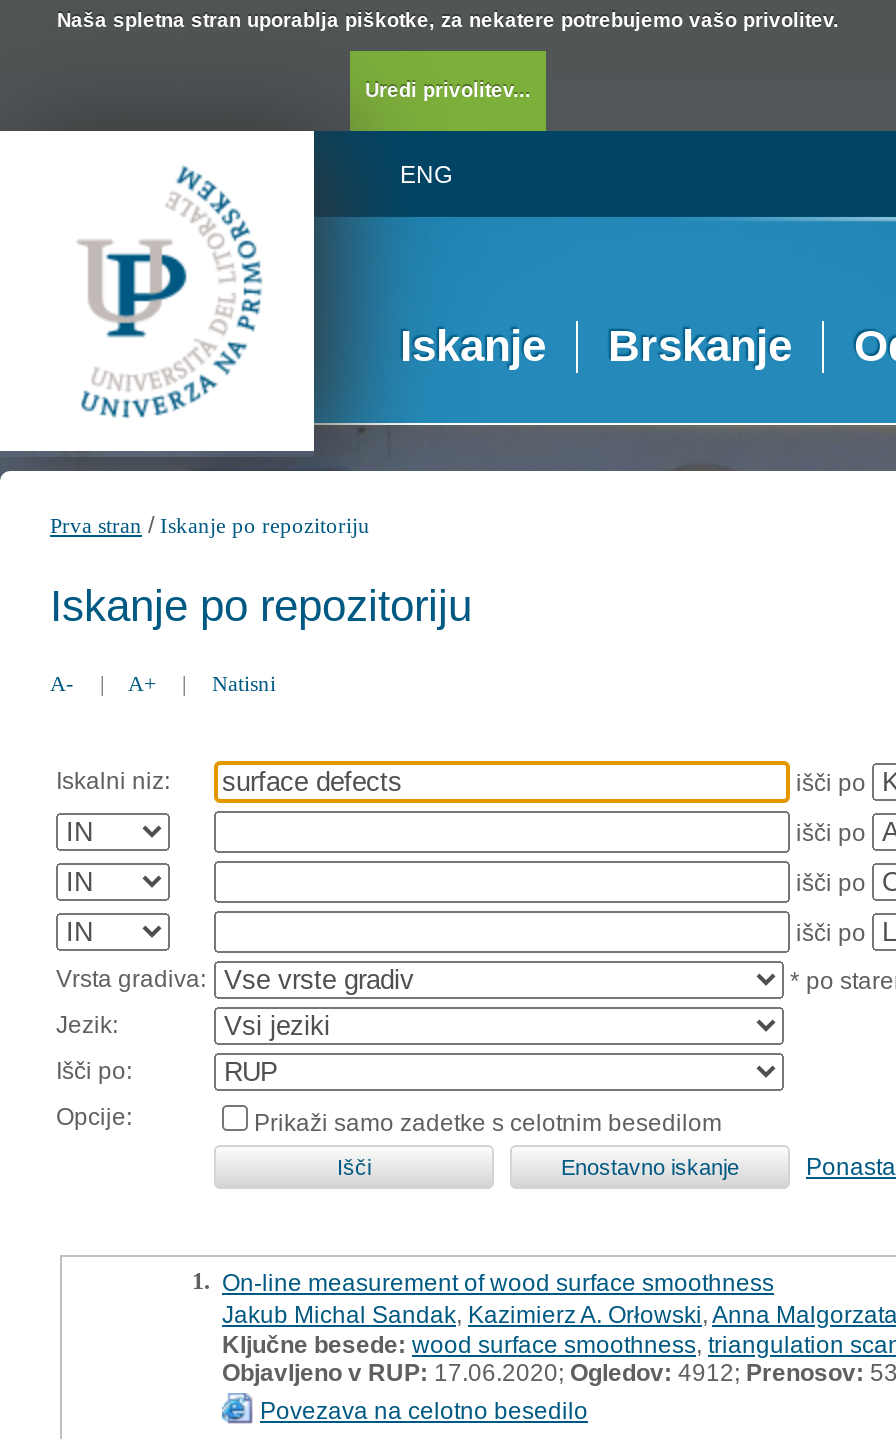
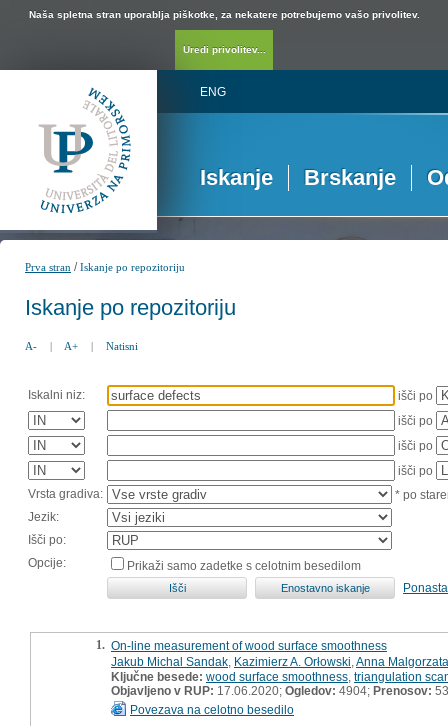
[222,1358,896,1386] Objavljeno v RUP:17.06.2020;Ogledov:4912;Prenosov:53 -> [111,683,448,697] Objavljeno v RUP:17.06.2020;Ogledov:4904;Prenosov:53

